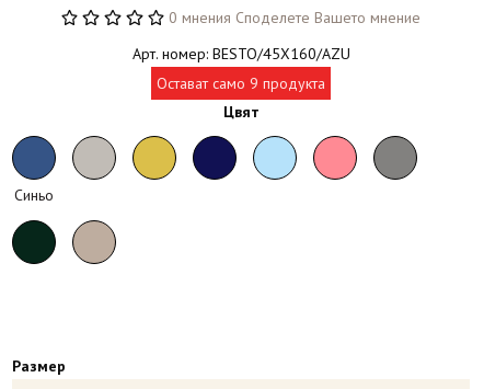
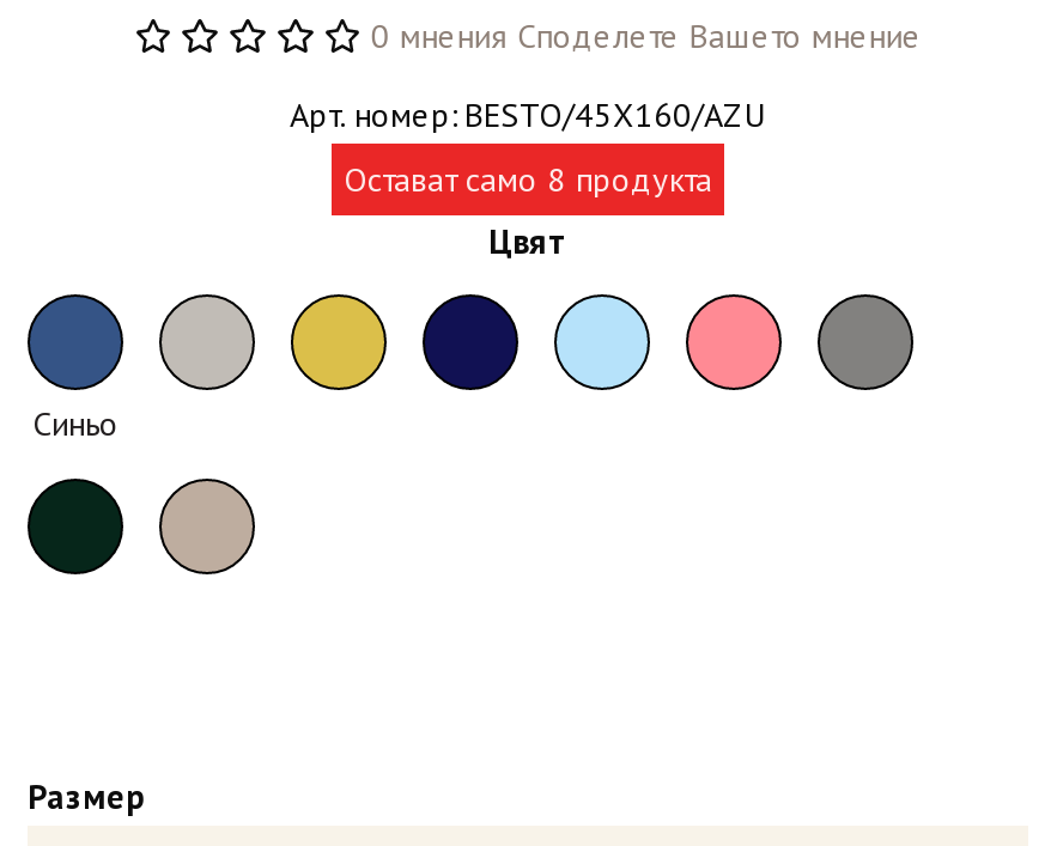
[157,74,325,94] Остават само 9 продукта -> [344,159,712,202] Остават само 8 продукта

